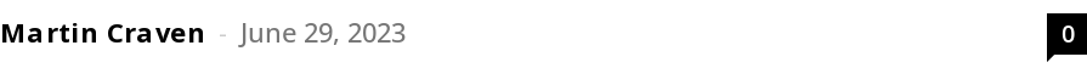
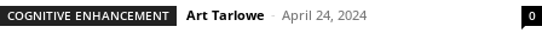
[0,12,406,49] Martin Craven - June 29, 2023 -> [7,6,367,24] COGNITIVE ENHANCEMENT | Art Tarlowe - April 24, 2024

